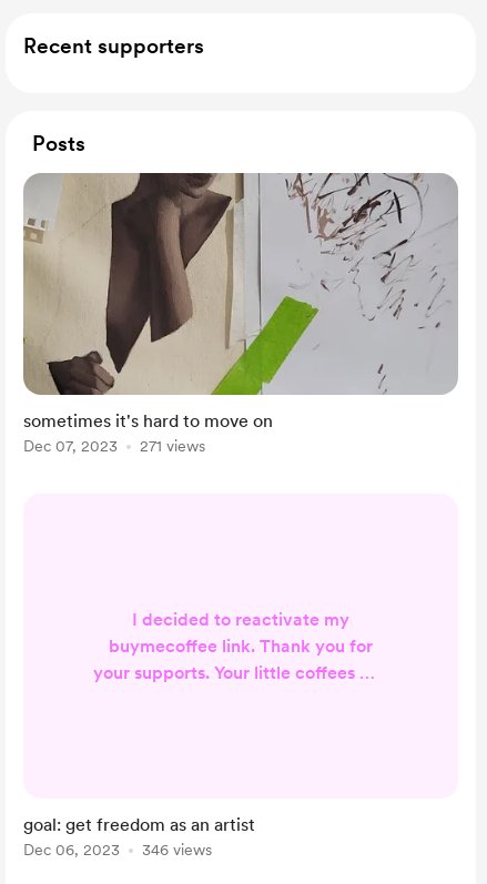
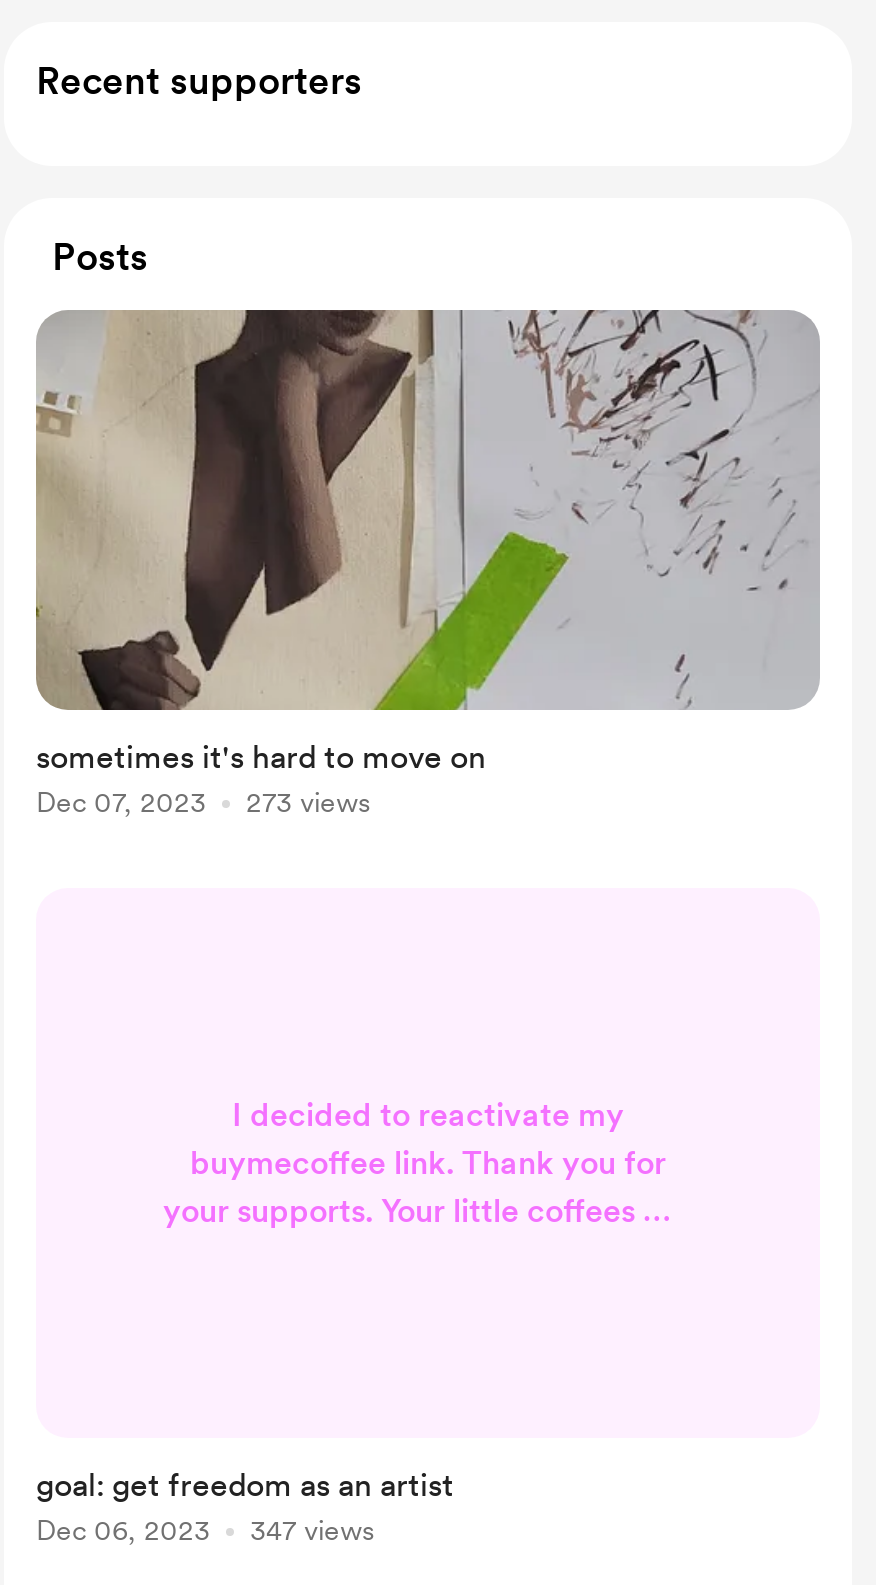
[23,437,205,455] Dec 07, 2023 271 views -> [36,786,370,818] Dec 07, 2023 273 views
[23,841,212,858] Dec 06, 2023 346 views -> [36,1514,374,1546] Dec 06, 2023 347 views

